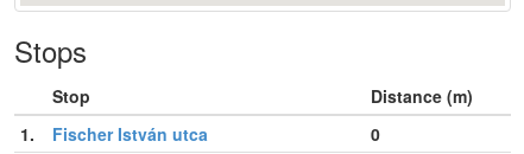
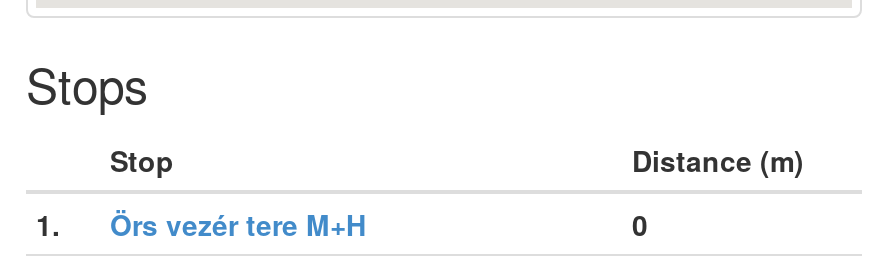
[52,122,208,145] Fischer István utca -> [110,203,366,243] Örs vezér tere M+H

